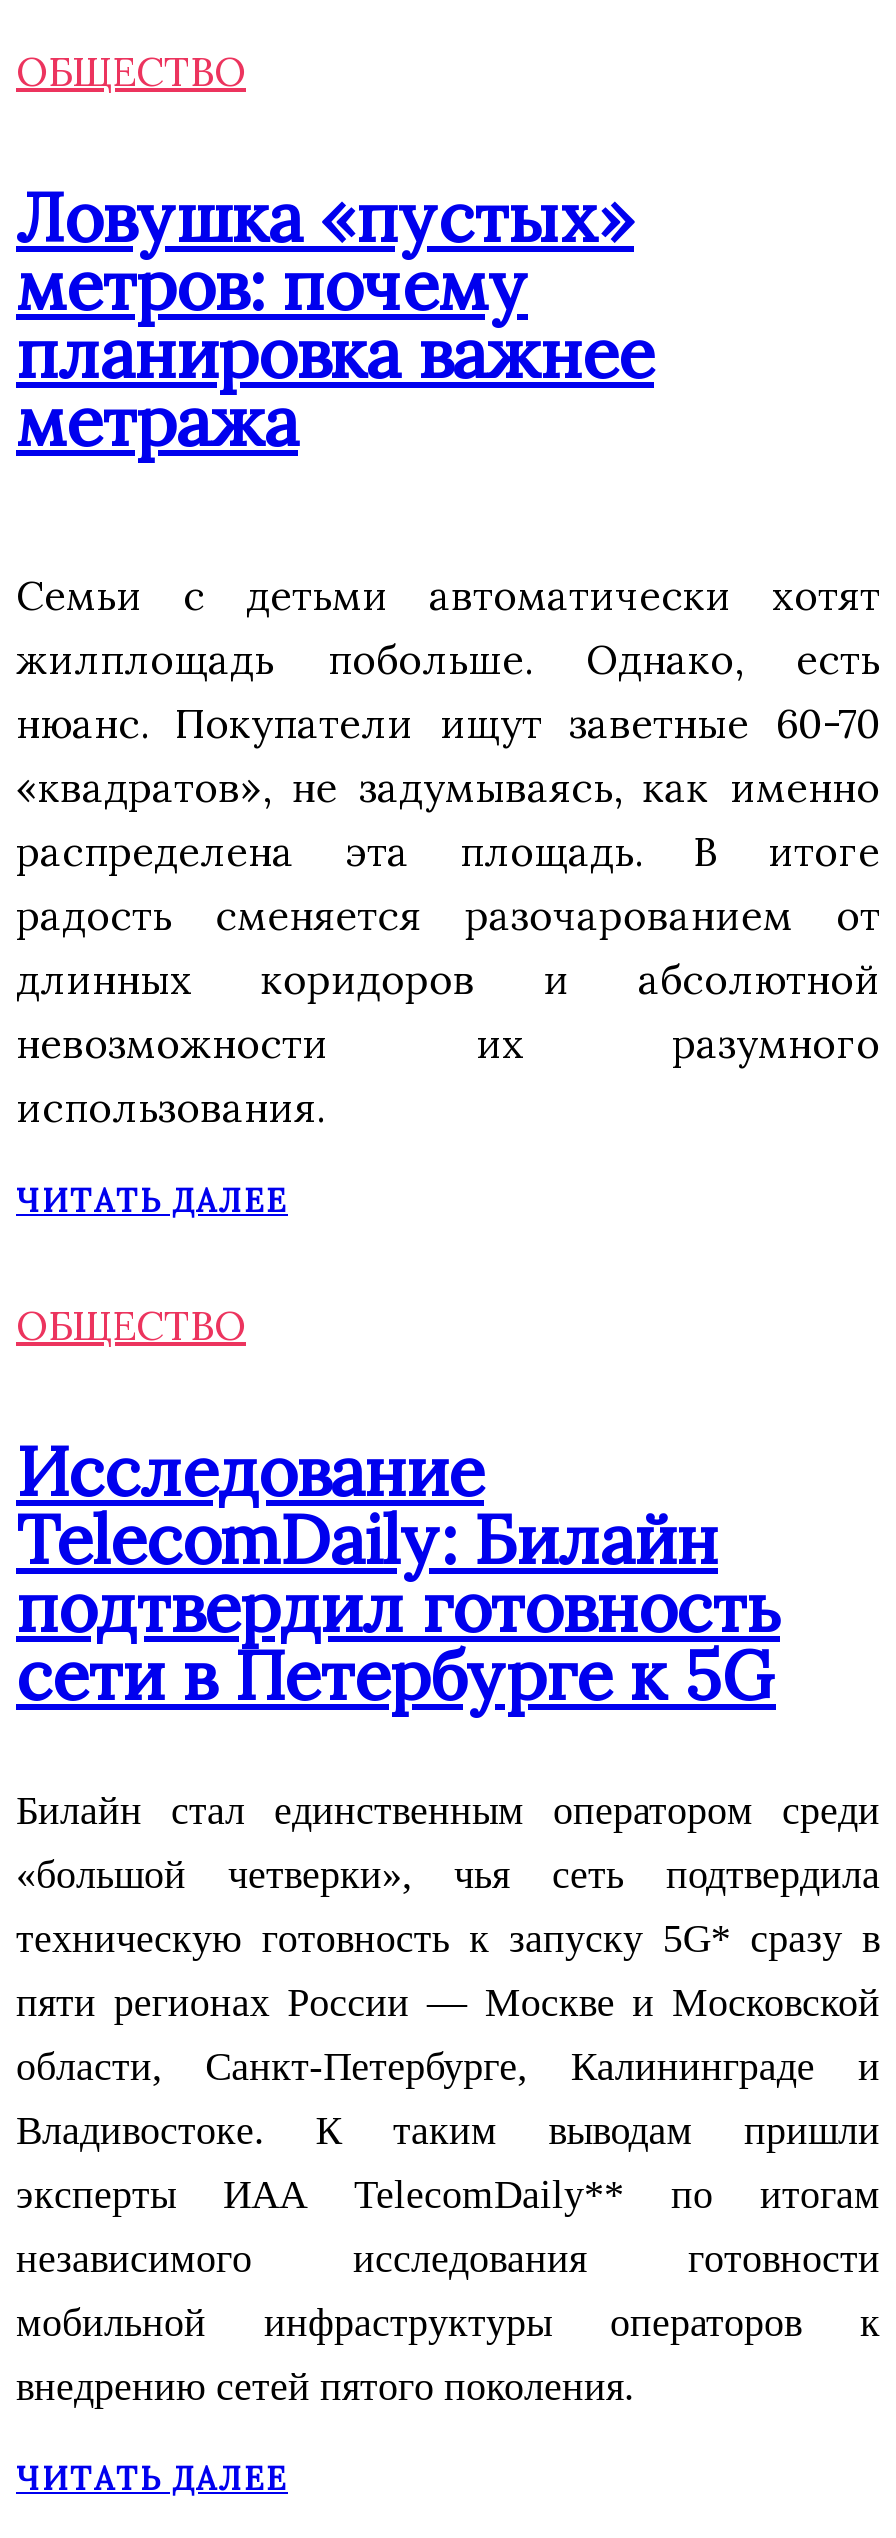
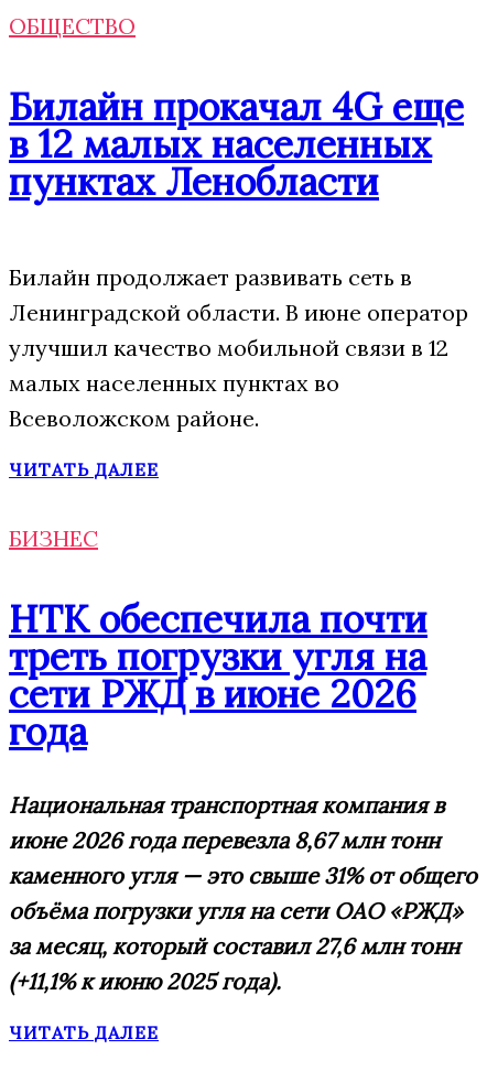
[16,174,654,464] Ловушка «пустых» | метров: почему | планировка важнее | метража -> [9,83,464,205] Билайн прокачал 4G еще | в 12 малых населенных | пунктах Ленобласти
[16,570,880,1132] Семьи с детьми автоматически хотят | жилплощадь побольше. Однако, есть | нюанс. Покупатели ищут заветные 60-70 | «квадратов», не задумываясь, как именно | распределена эта площадь. В итоге | радость сменяется разочарованием от | длинных коридоров и абсолютной | невозможности их разумного | использования. -> [9,263,468,432] Билайн продолжает развивать сеть в | Ленинградской области. В июне оператор | улучшил качество мобильной связи в 12 | малых населенных пунктах во | Всеволожском районе.
[16,1300,880,2408] ОБЩЕСТВО | Исследование | TelecomDaily: Билайн | подтвердил готовность | сети в Петербурге к 5G | Билайн стал единственным оператором среди | «большой четверки», чья сеть подтвердила | техническую готовность к запуску 5G* сразу в | пяти регионах России — Москве и Московской | области, Санкт-Петербурге, Калининграде и | Владивостоке. К таким выводам пришли | эксперты ИАА TelecomDaily** по итогам | независимого исследования готовности | мобильной инфраструктуры операторов к | внедрению сетей пятого поколения. -> [9,524,477,995] БИЗНЕС | НТК обеспечила почти | треть погрузки угля на | сети РЖД в июне 2026 | года | Национальная транспортная компания в | июне 2026 года перевезла 8,67 млн тонн | каменного угля — это свыше 31% от общего | объёма погрузки угля на сети ОАО «РЖД» | за месяц, который составил 27,6 млн тонн | (+11,1% к июню 2025 года).

